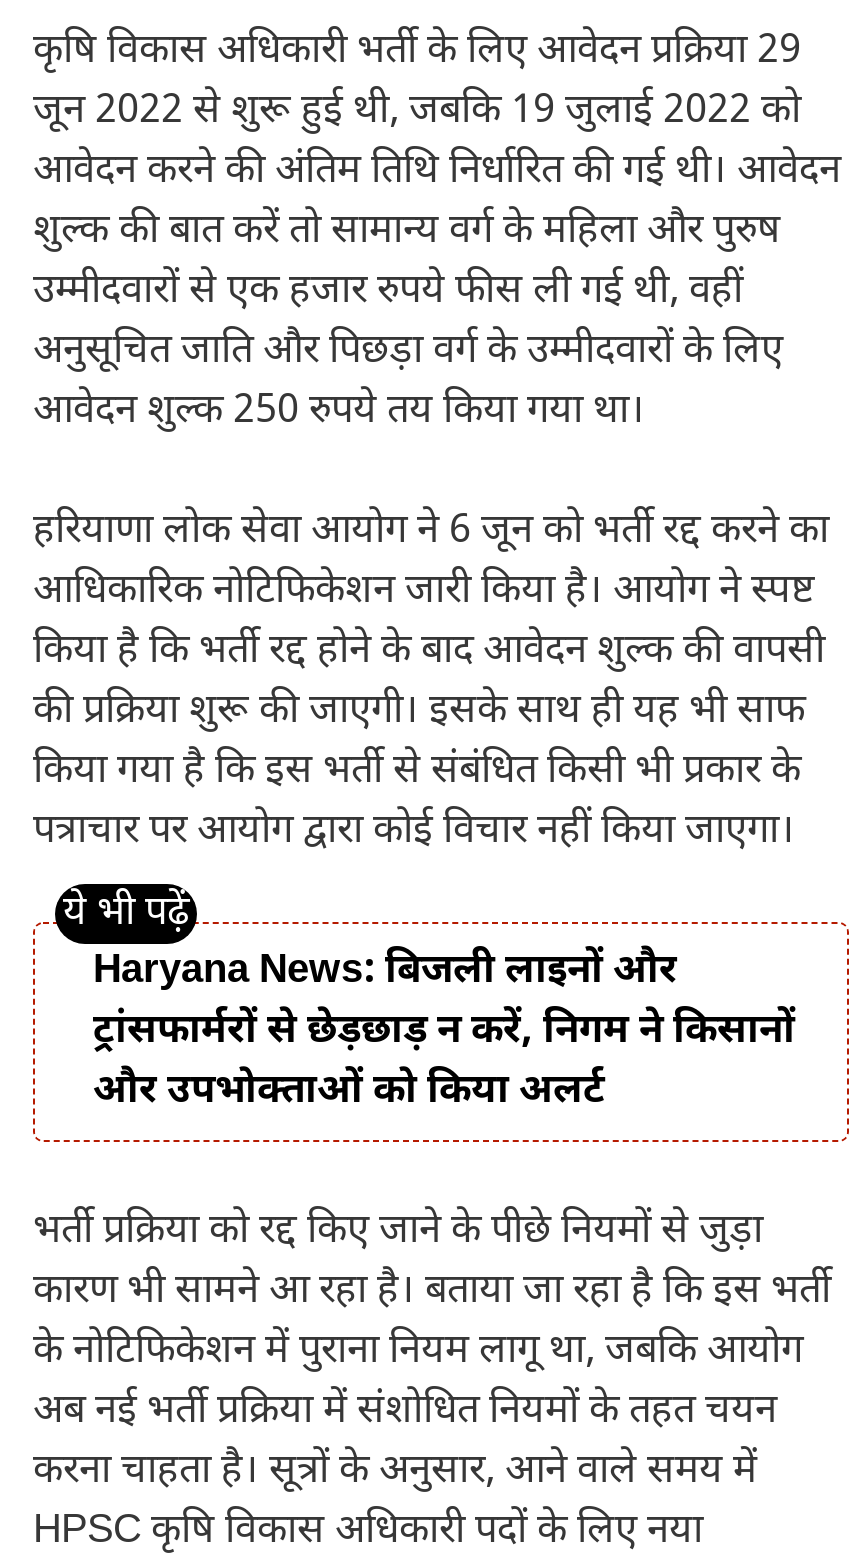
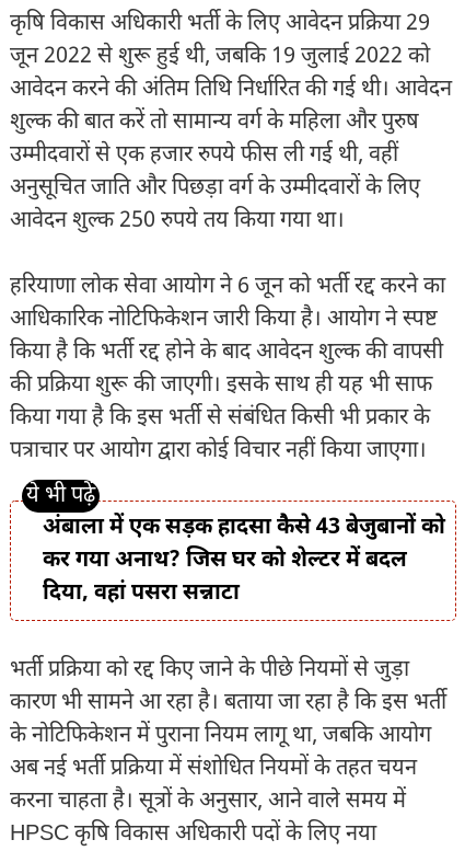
[93,946,795,1118] Haryana News: बिजली लाइनों और | ट्रांसफार्मरों से छेड़छाड़ न करें, निगम ने किसानों | और उपभोक्ताओं को किया अलर्ट -> [43,514,445,608] अंबाला में एक सड़क हादसा कैसे 43 बेजुबानों को | कर गया अनाथ? जिस घर को शेल्टर में बदल | दिया, वहां पसरा सन्नाटा

